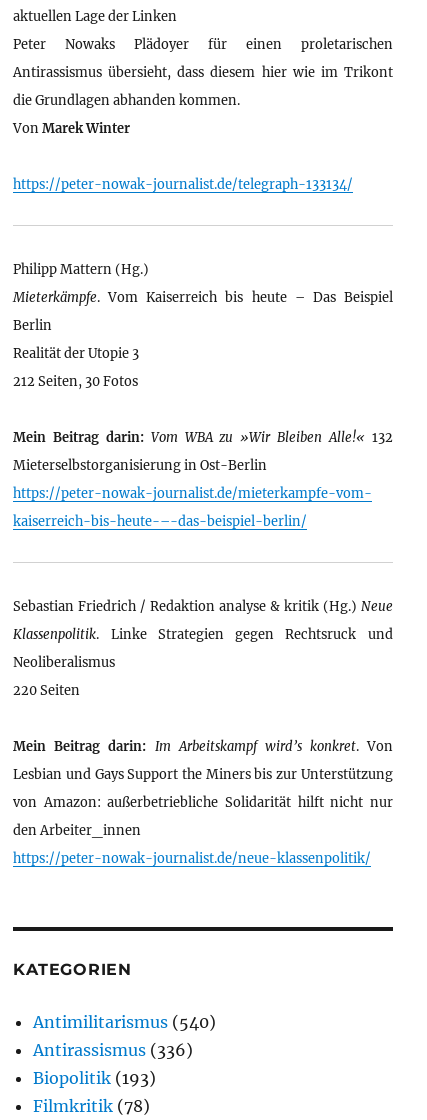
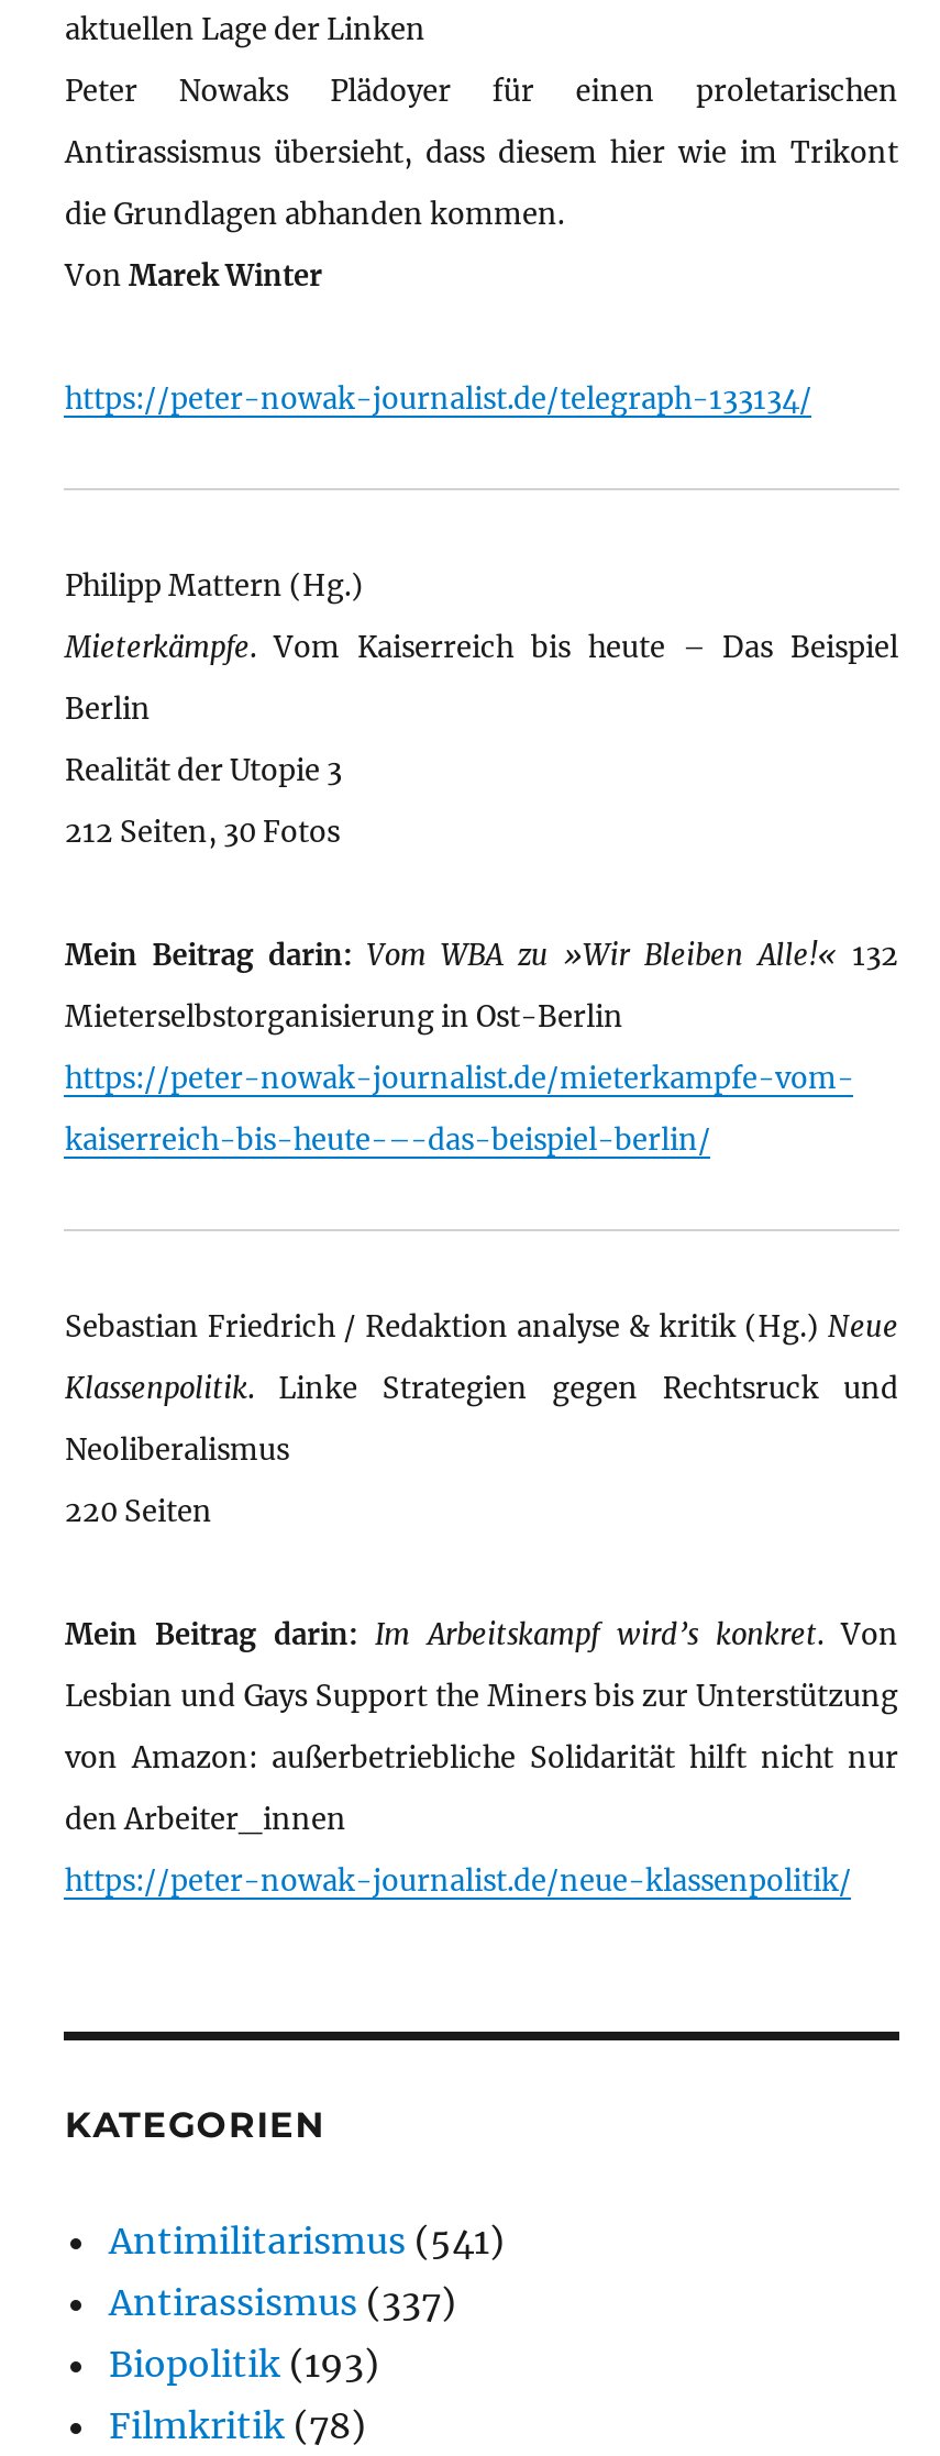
[33,1012,216,1032] Antimilitarismus (540) -> [109,2218,505,2262] Antimilitarismus (541)
[33,1040,193,1060] Antirassismus (336) -> [109,2280,456,2324] Antirassismus (337)

